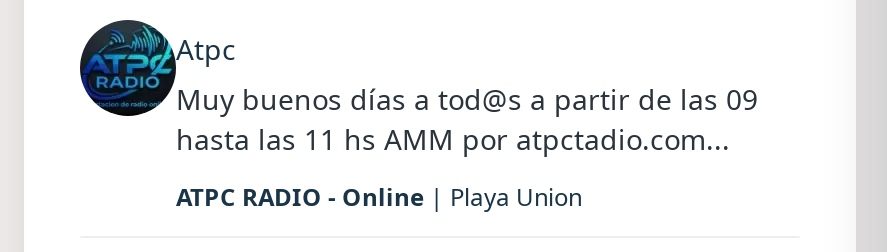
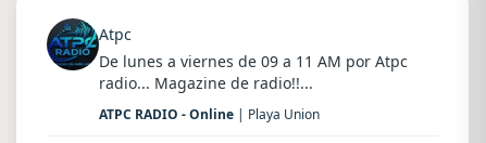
[176,80,758,158] Muy buenos días a tod@s a partir de las 09 | hasta las 11 hs AMM por atpctadio.com... -> [99,51,408,93] De lunes a viernes de 09 a 11 AM por Atpc | radio... Magazine de radio!!...

